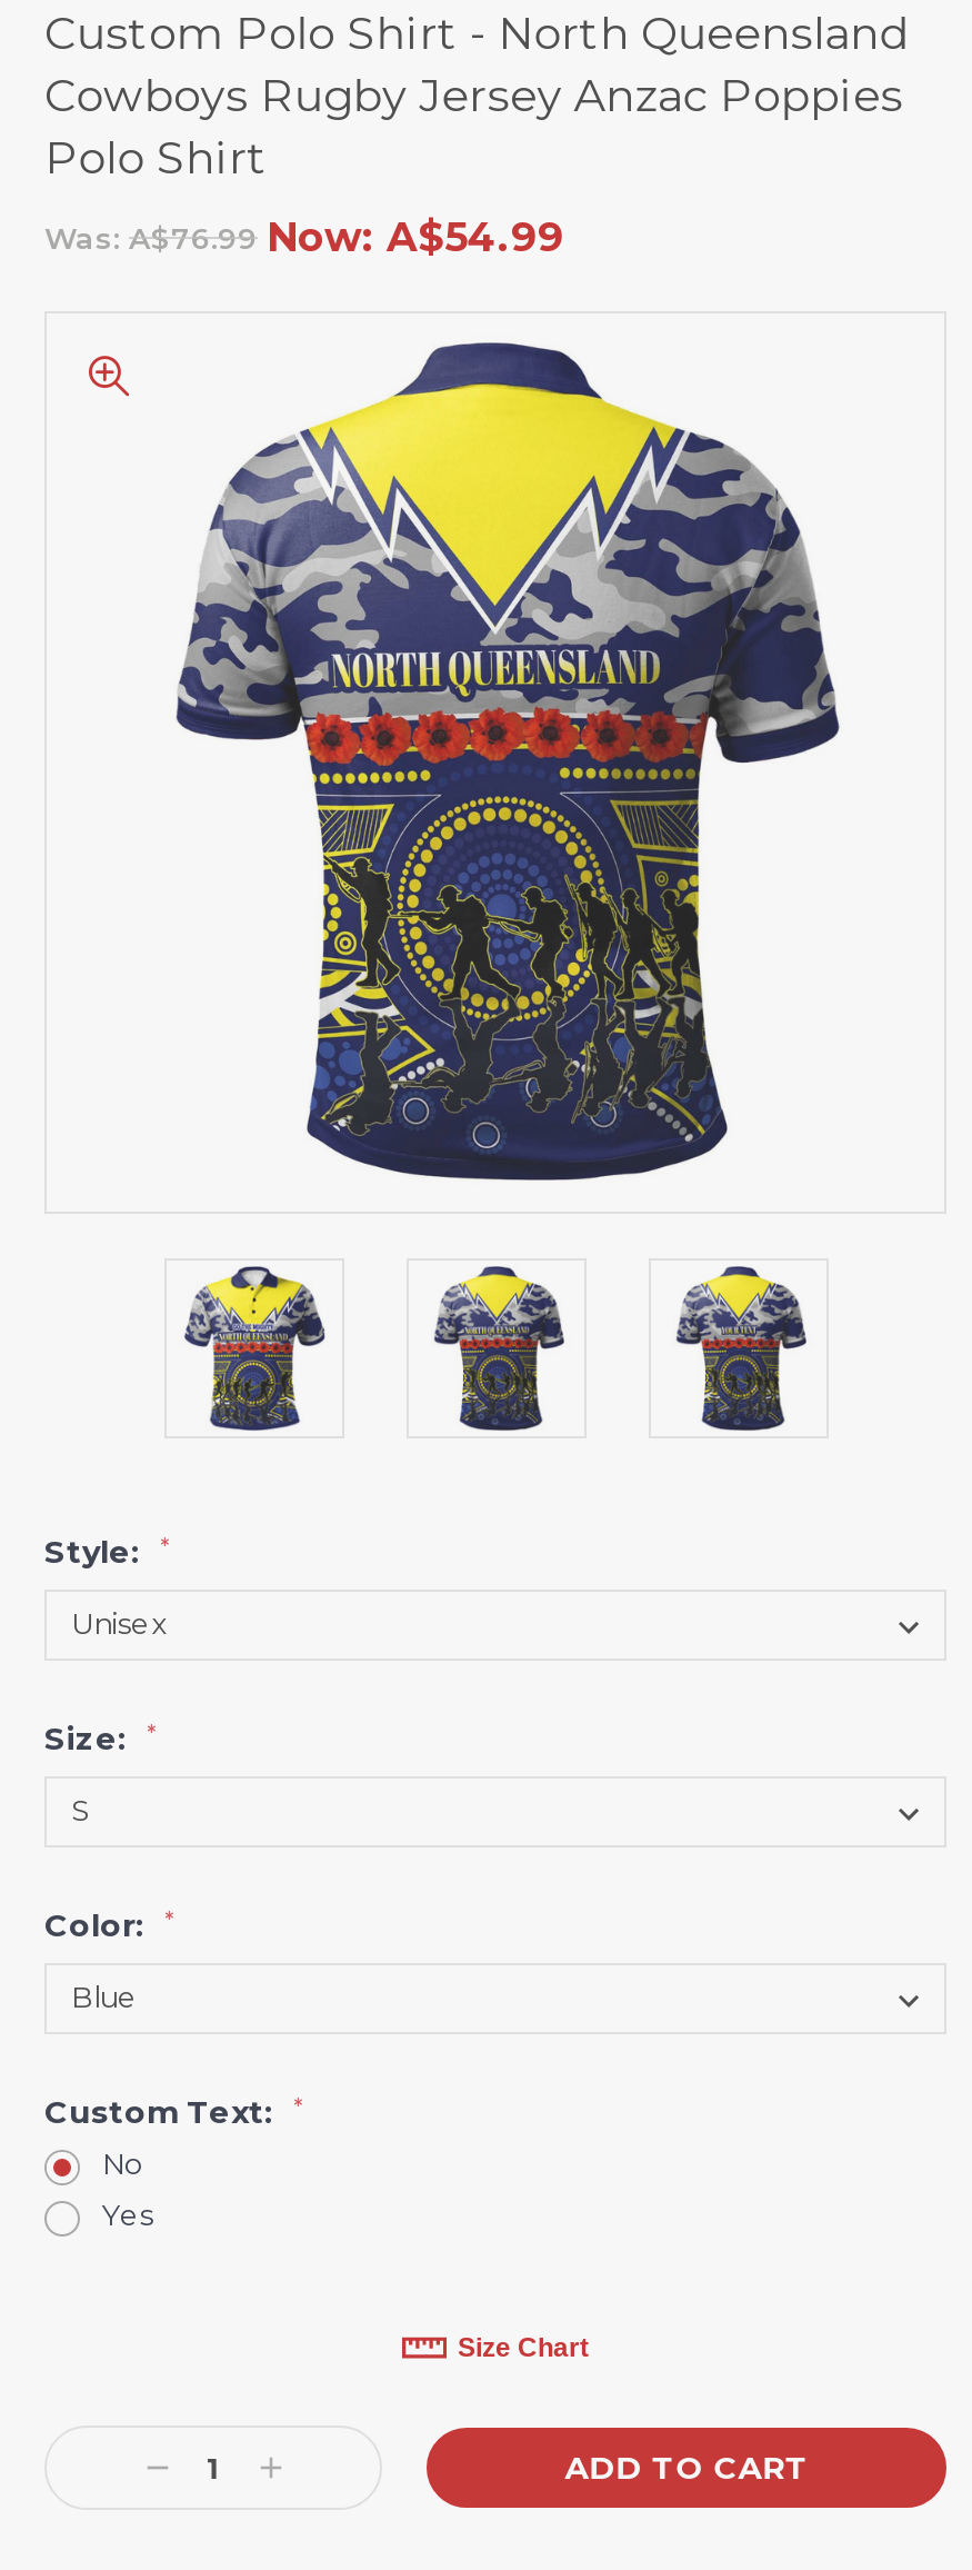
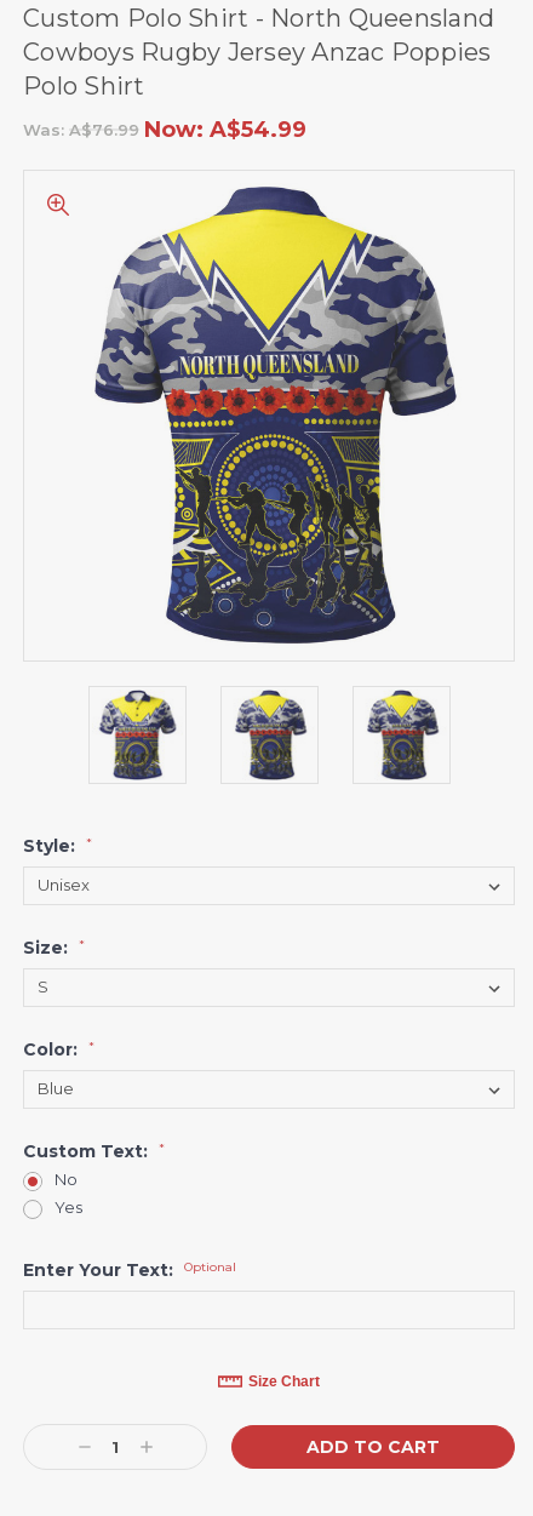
none -> [23,1259,236,1281] Enter Your Text: Optional

